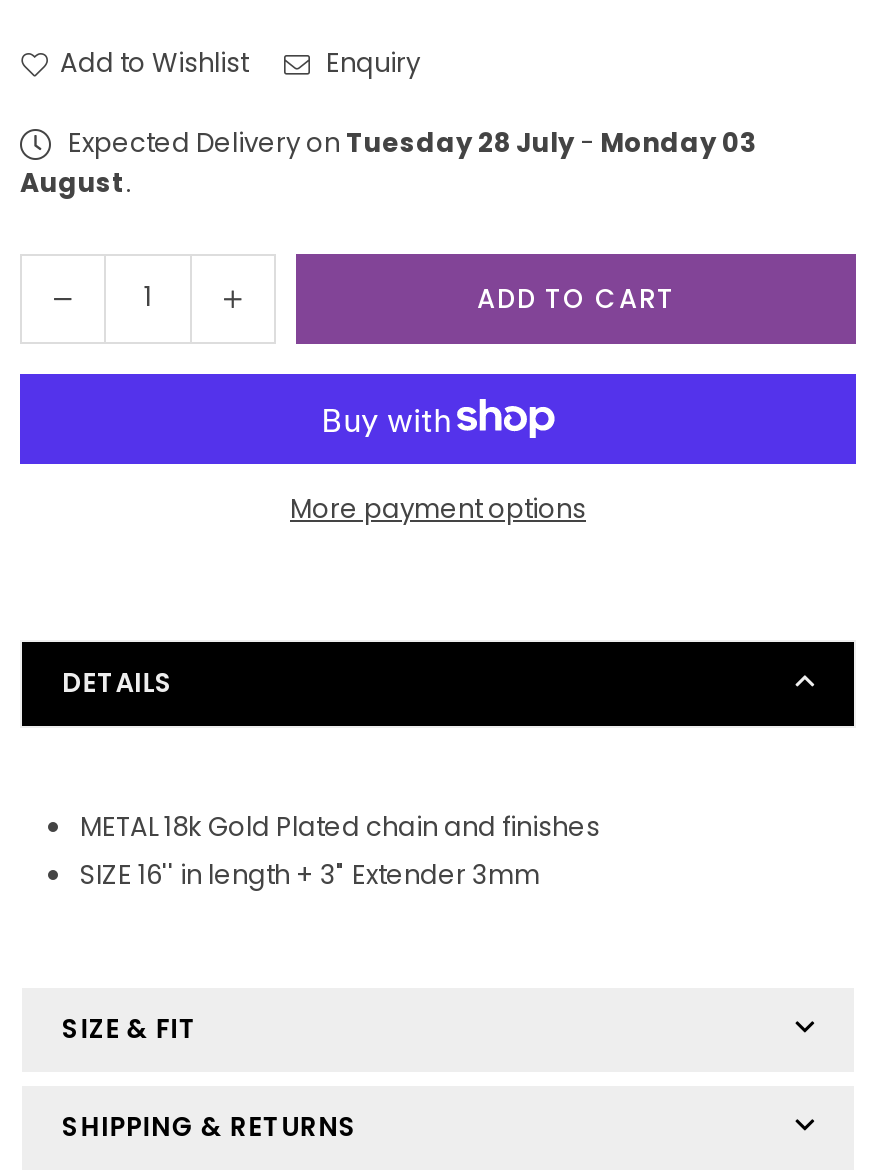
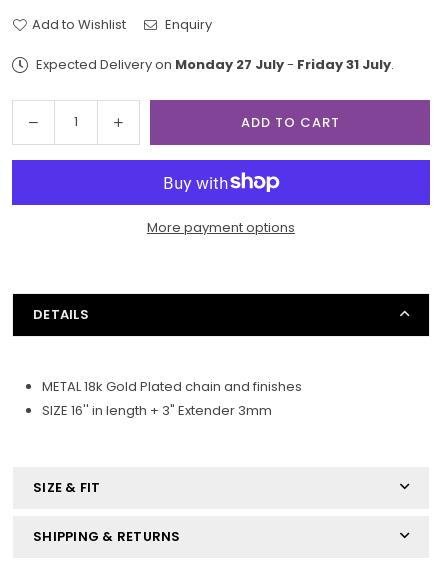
[20,123,756,201] Expected Delivery on Tuesday 28 July - Monday 03 | August. -> [33,55,394,74] Expected Delivery on Monday 27 July - Friday 31 July.

